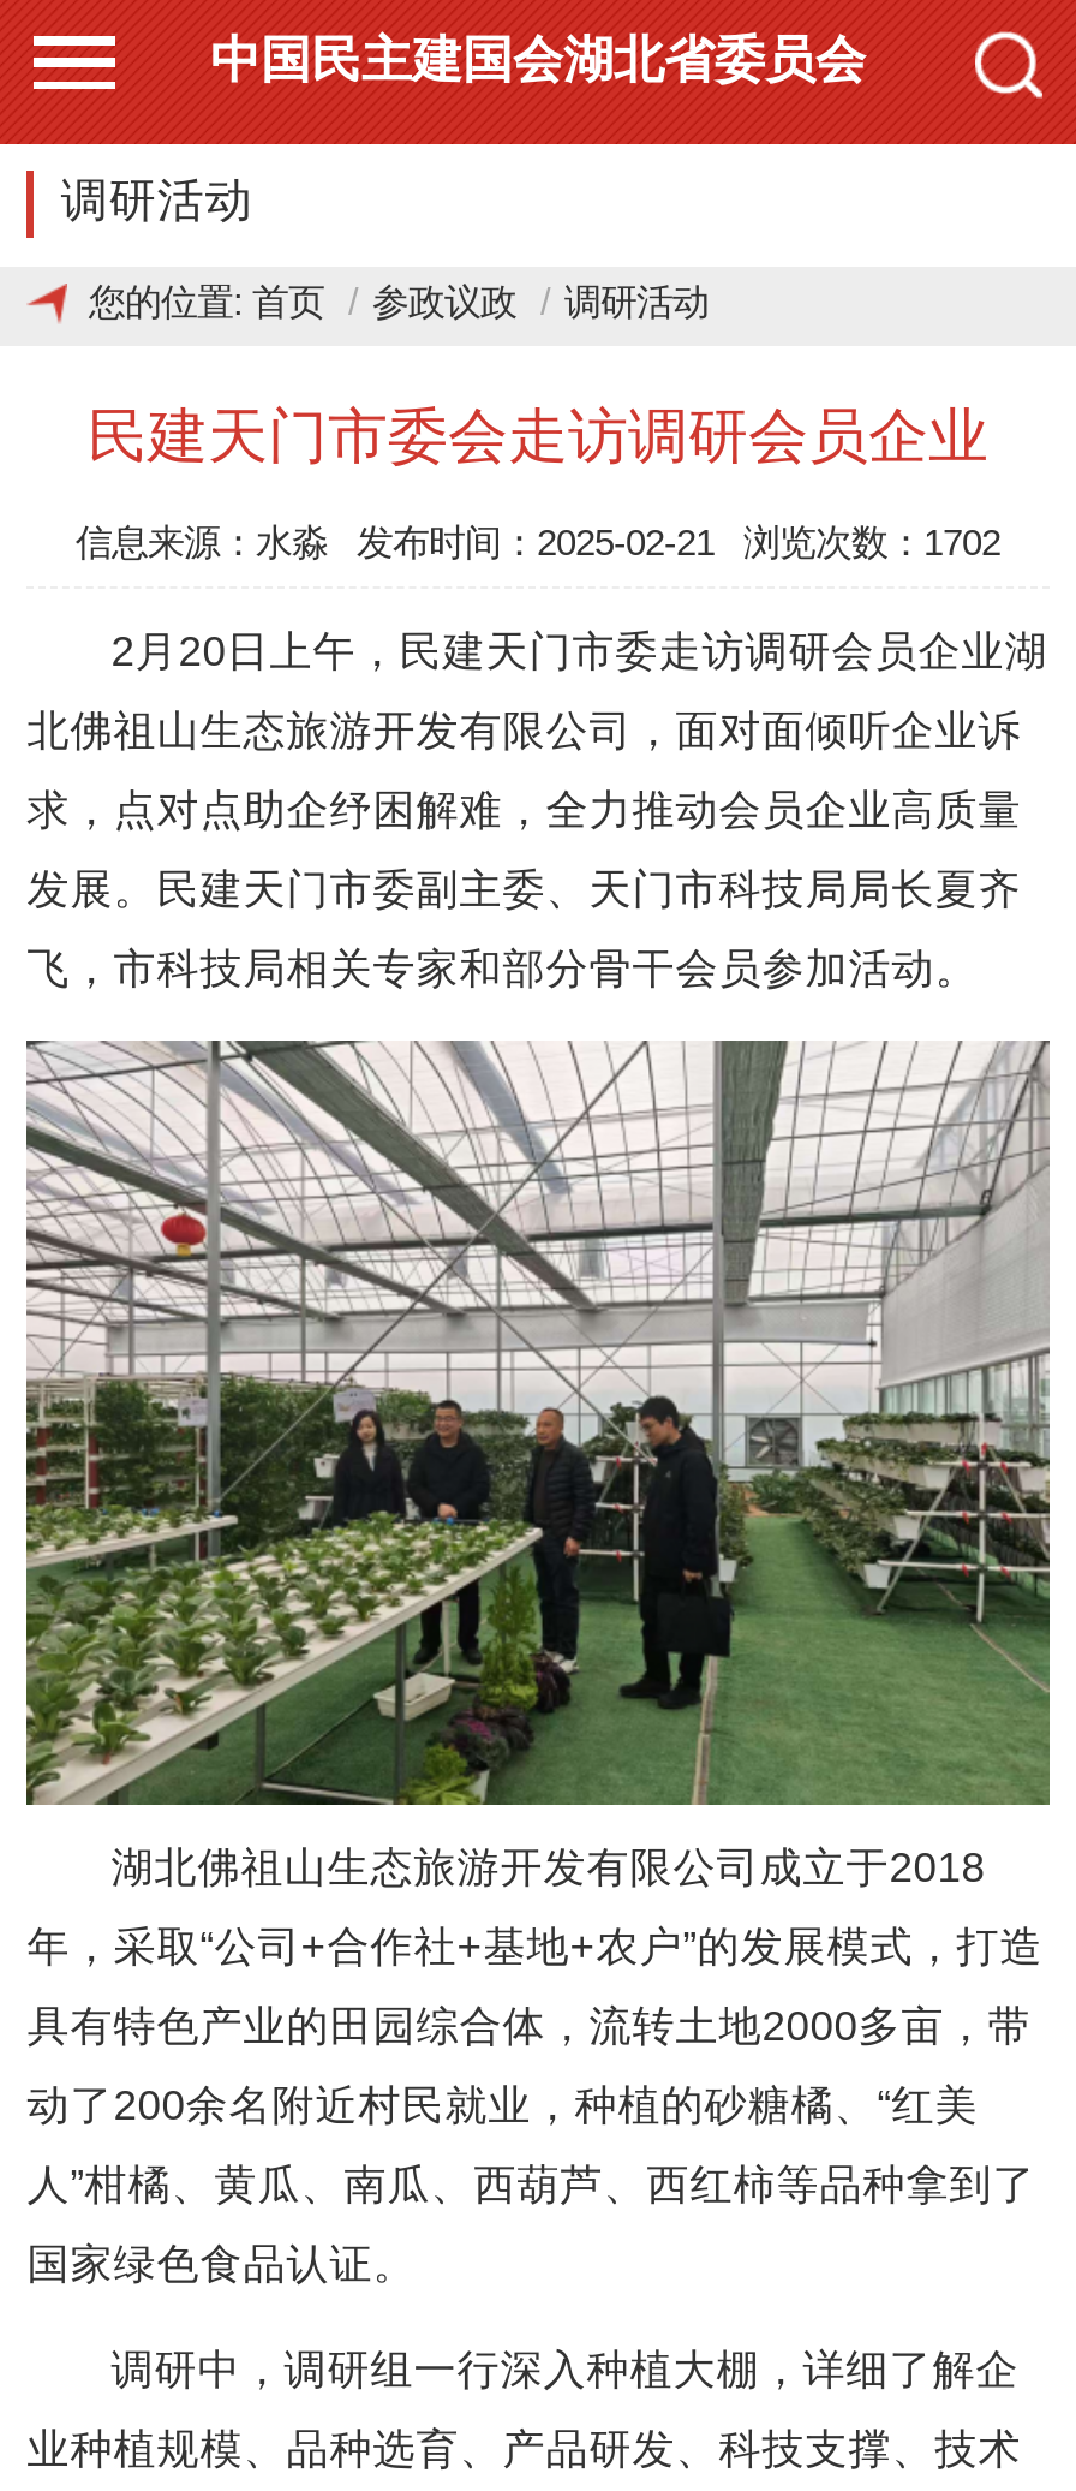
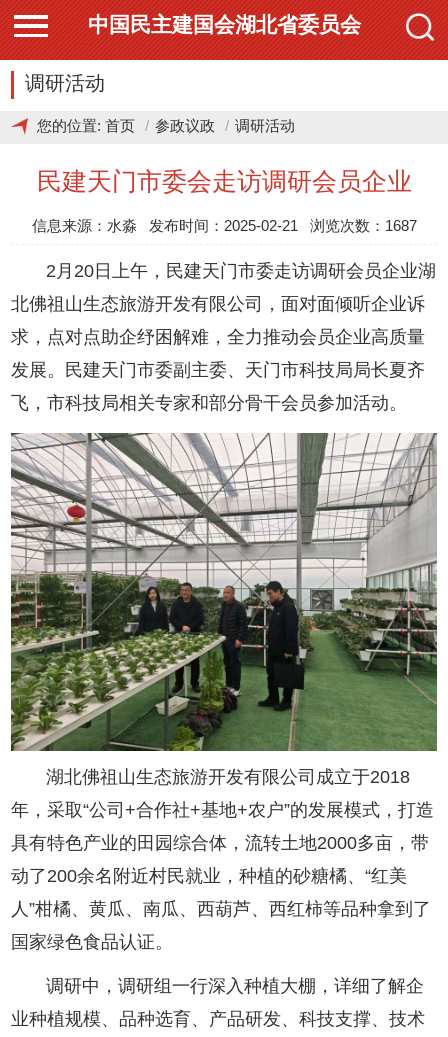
[76,527,1000,565] 信息来源：水淼 发布时间：2025-02-21 浏览次数：1702 -> [31,219,416,235] 信息来源：水淼 发布时间：2025-02-21 浏览次数：1687

